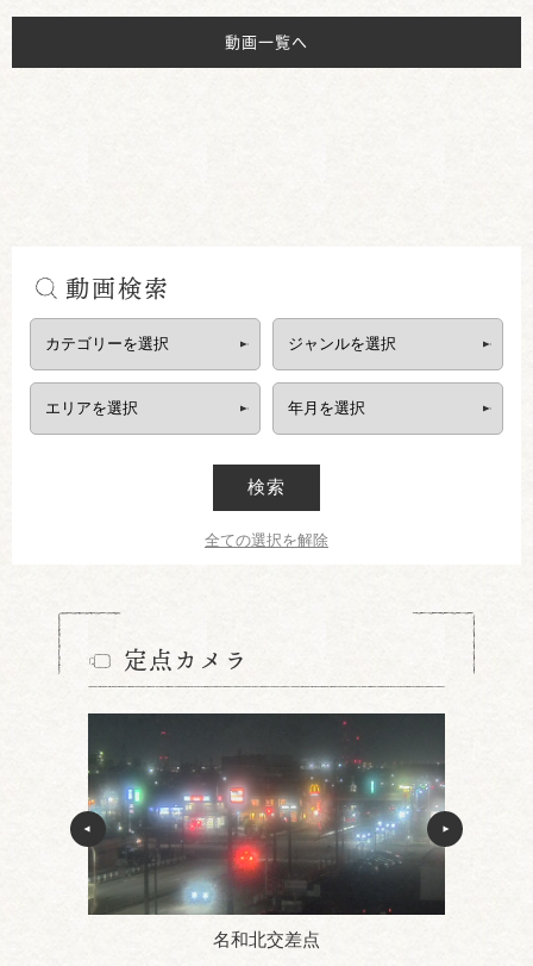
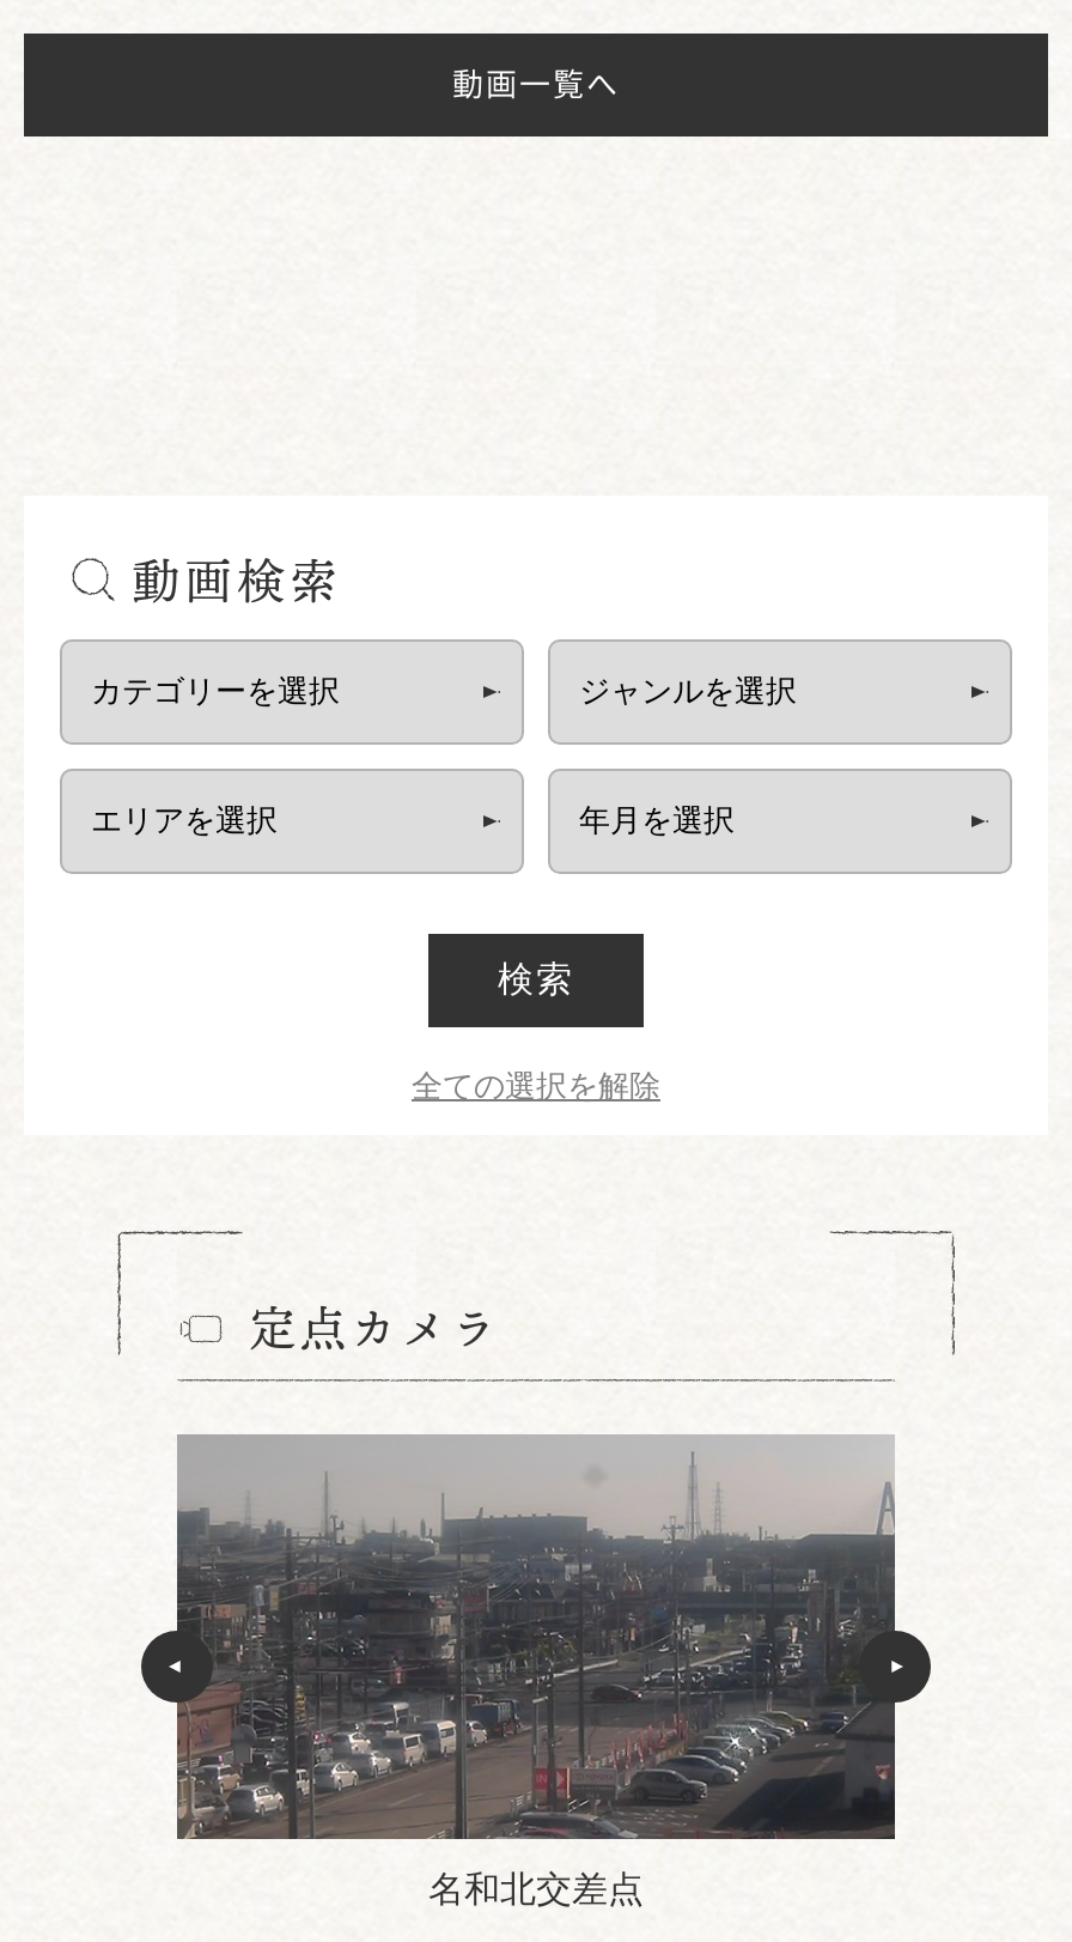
[88,713,445,915] [image] -> [175,1434,895,1841] [image]

